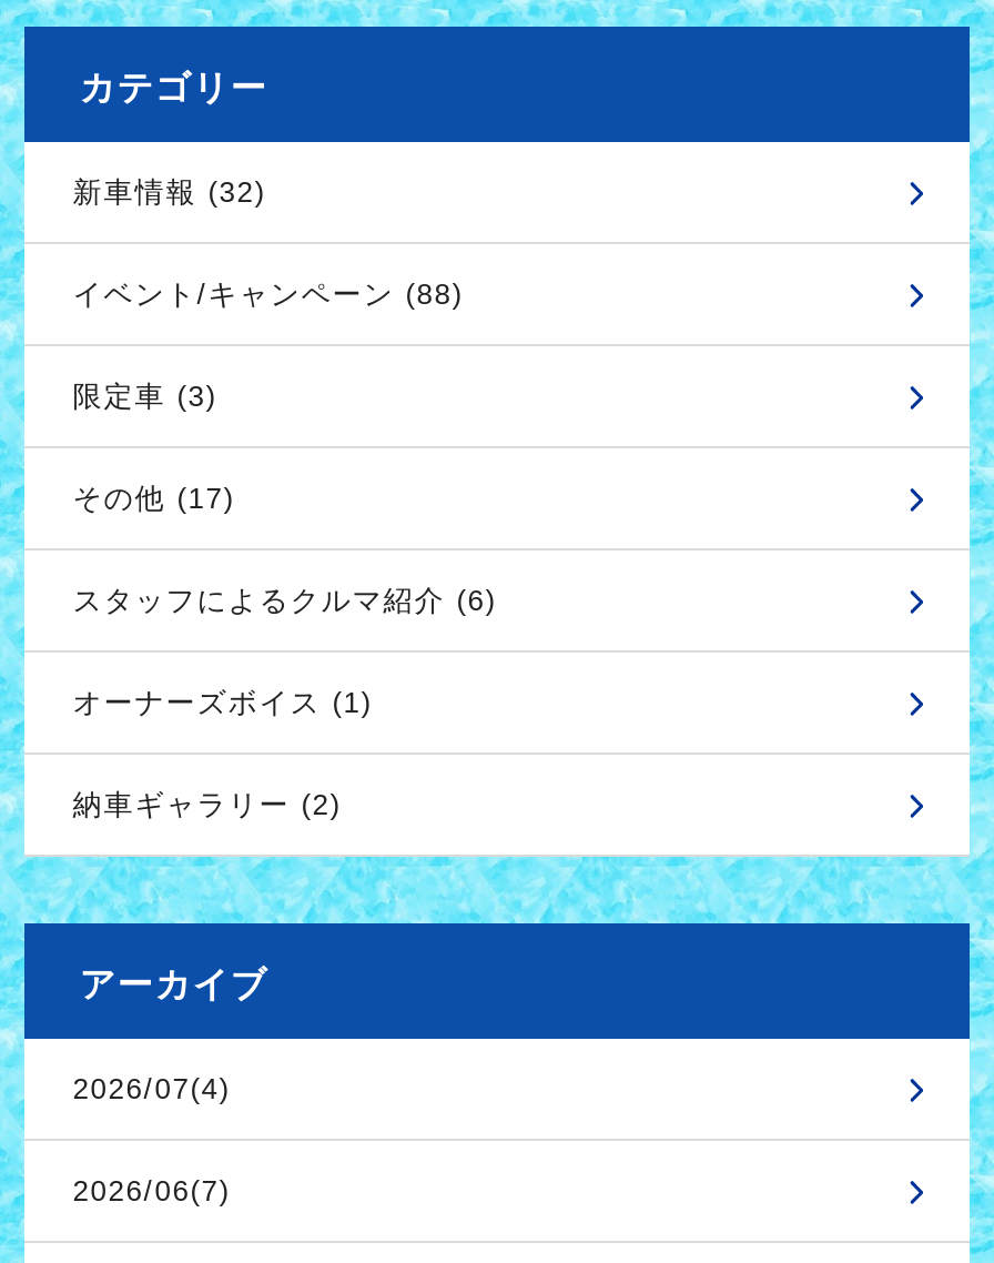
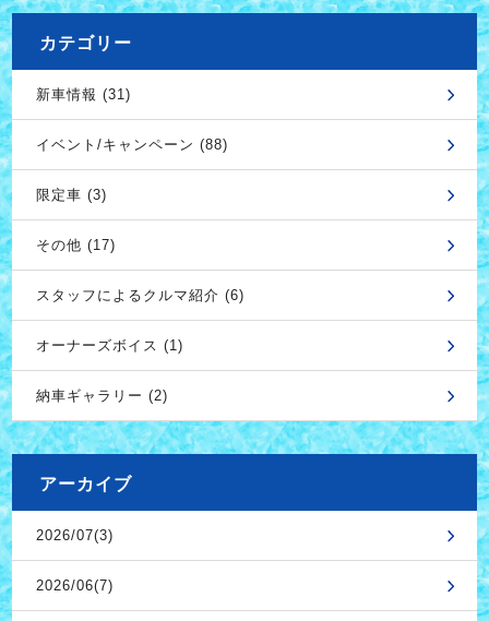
[73,176,266,209] 新車情報 (32) -> [36,87,131,103] 新車情報 (31)
[73,1073,230,1106] 2026/07(4) -> [36,527,113,544] 2026/07(3)

